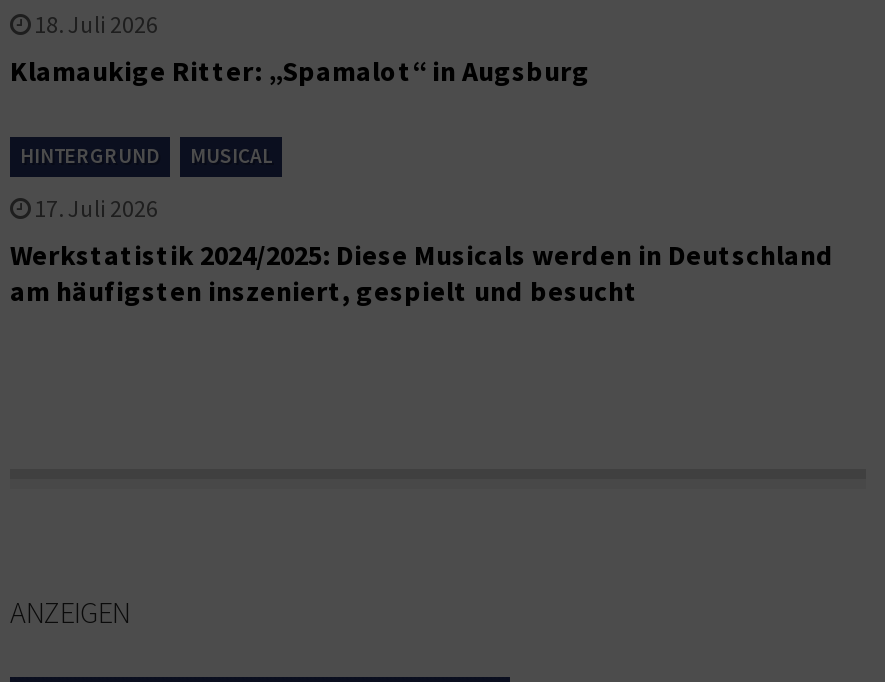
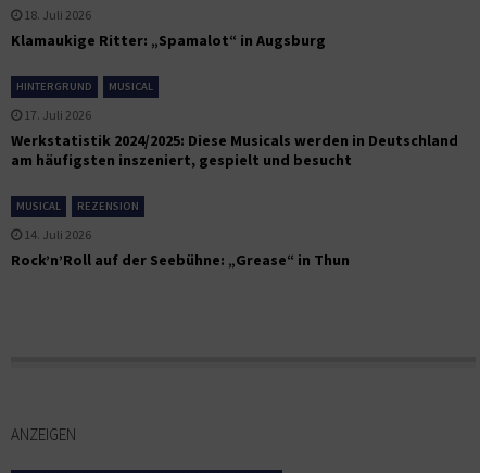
none -> [11,200,350,270] MUSICAL | REZENSION | 14. Juli 2026 | Rock’n’Roll auf der Seebühne: „Grease“ in Thun

